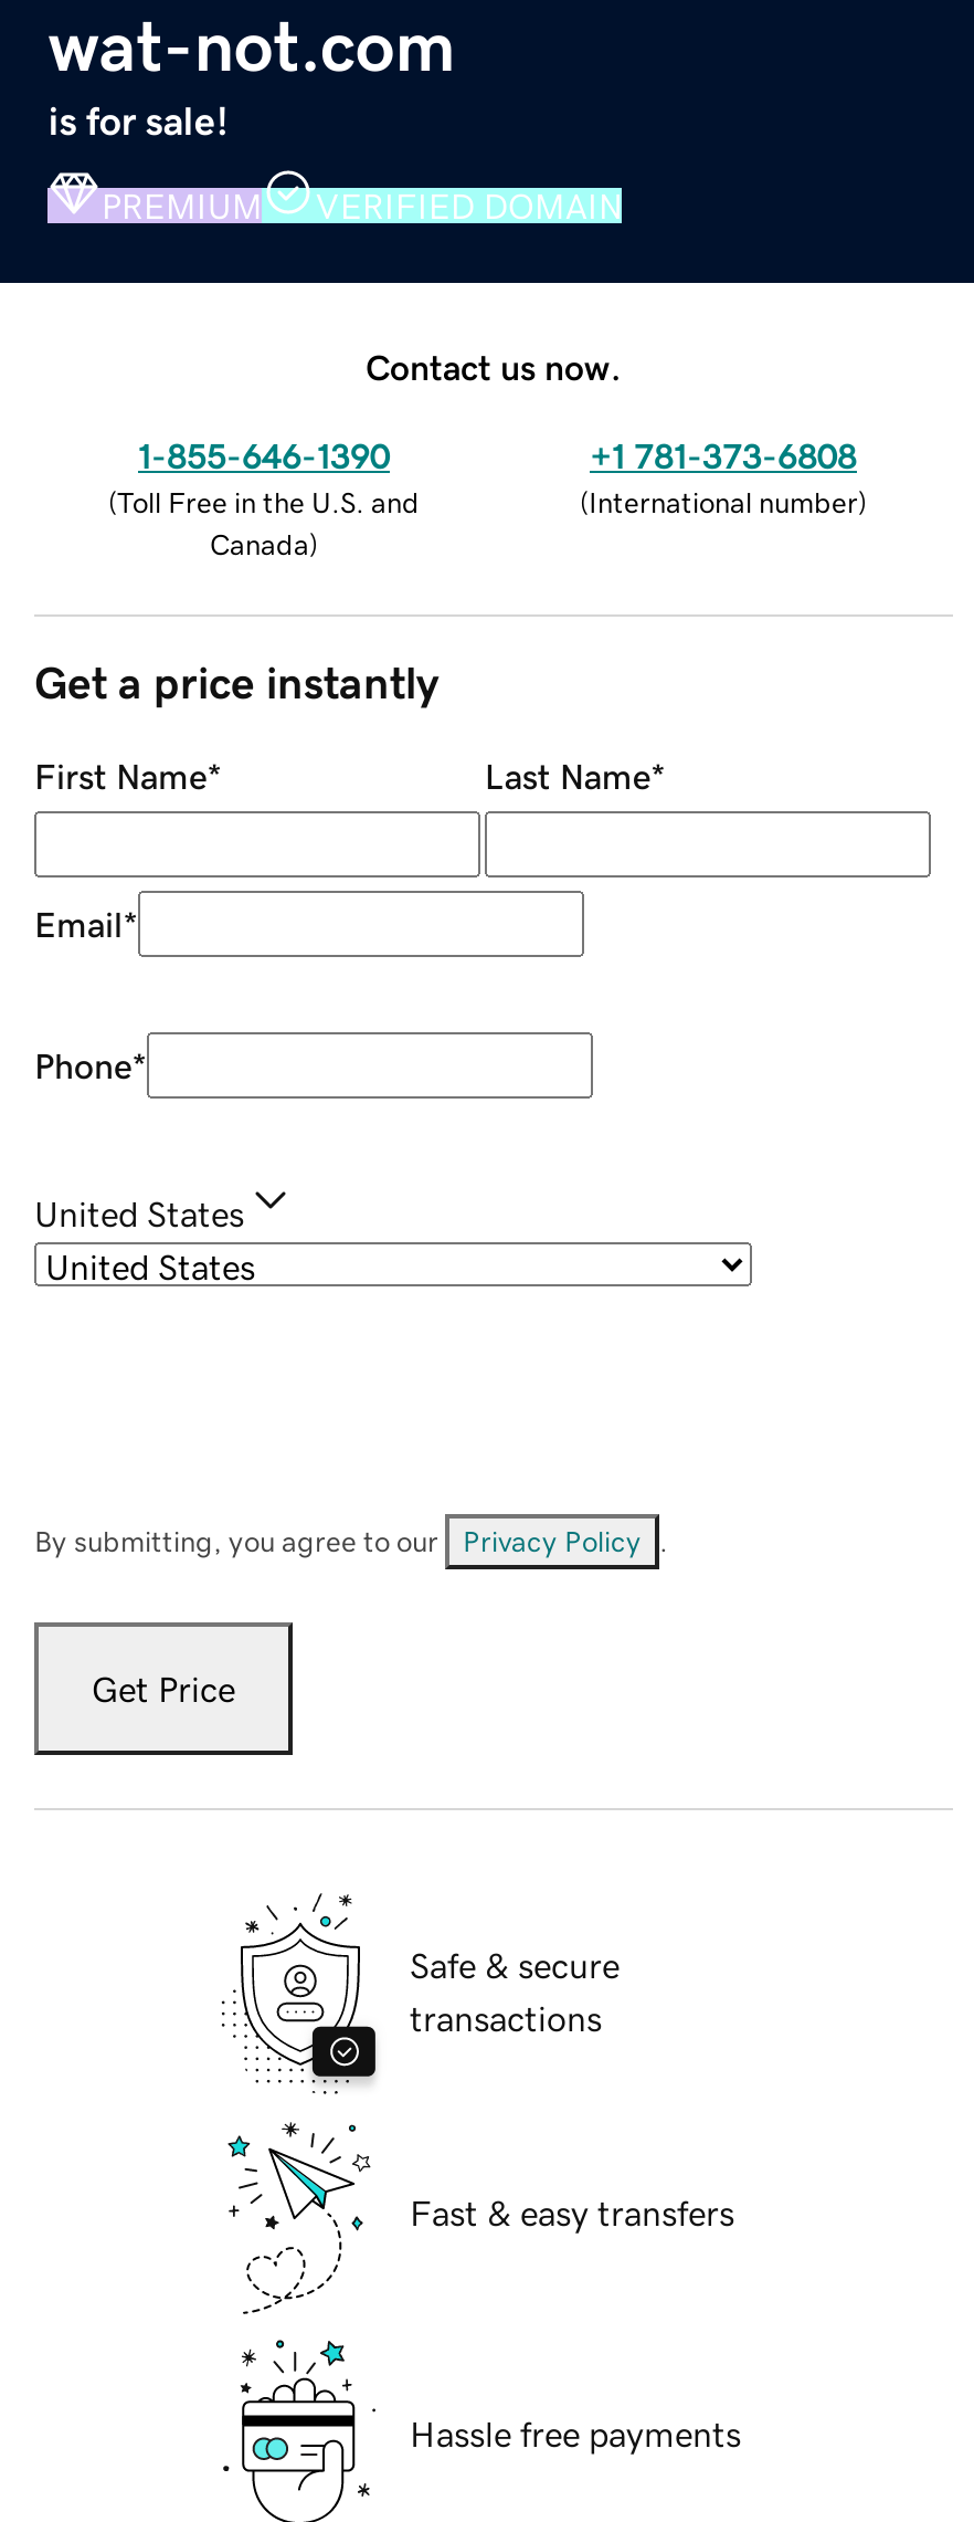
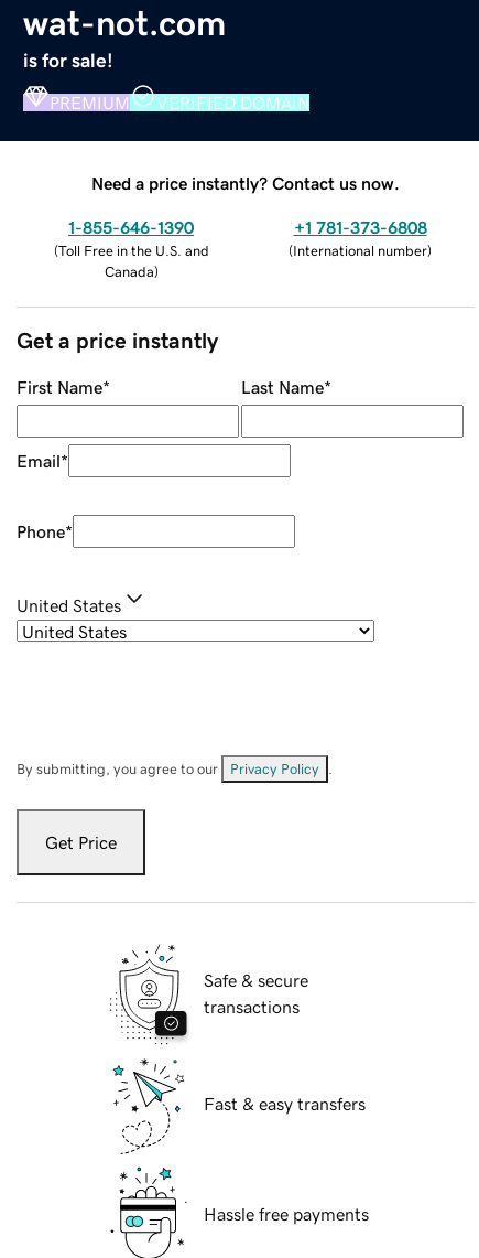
[366,348,622,384] Contact us now. -> [91,174,400,191] Need a price instantly? Contact us now.

